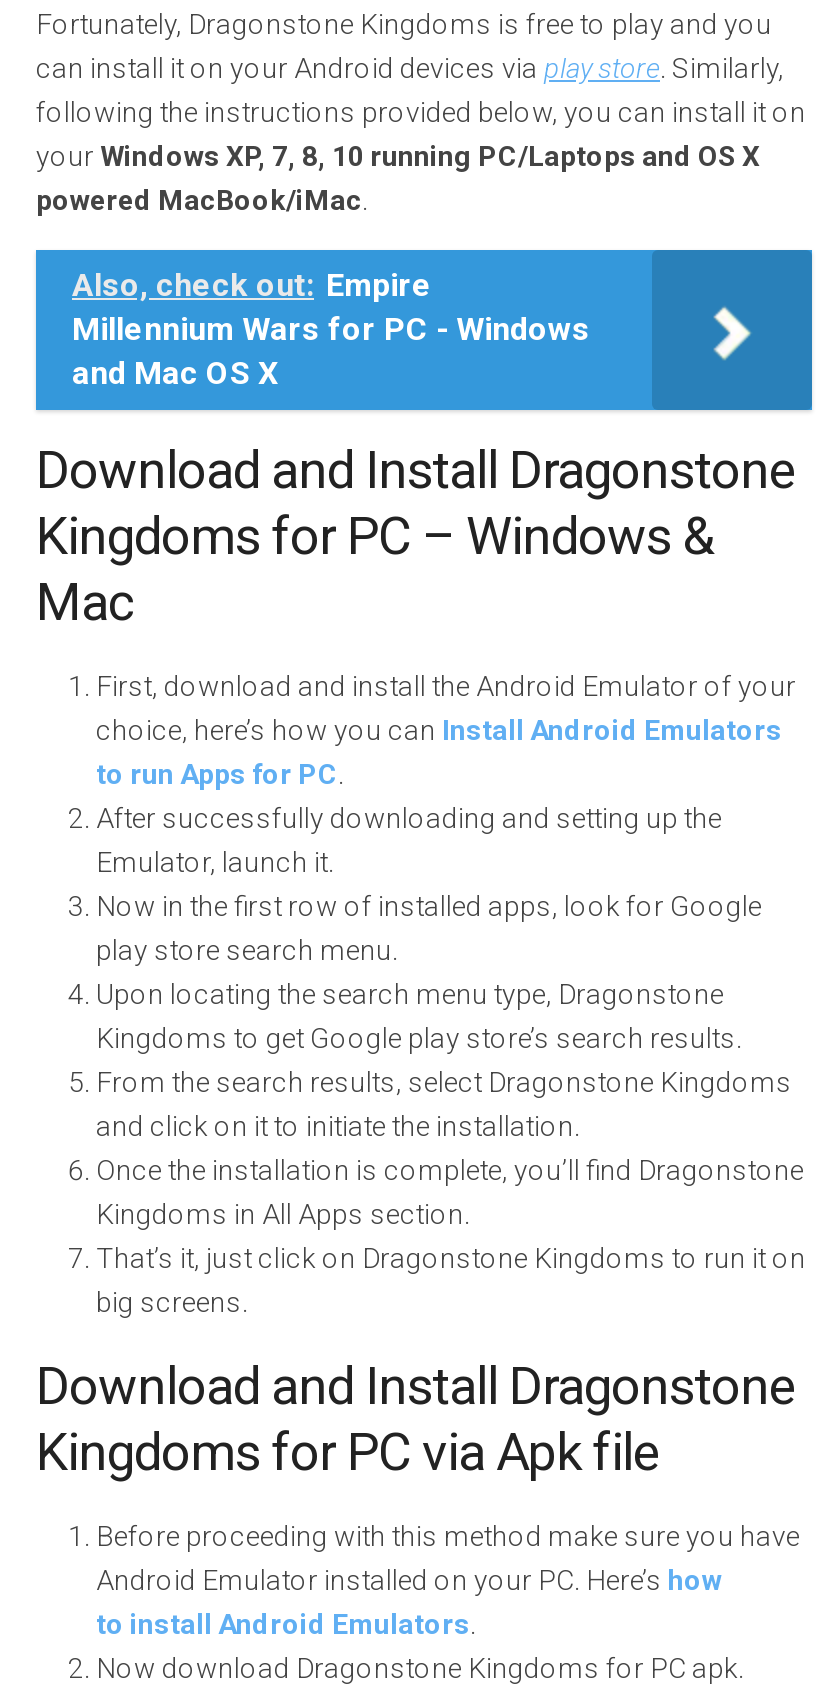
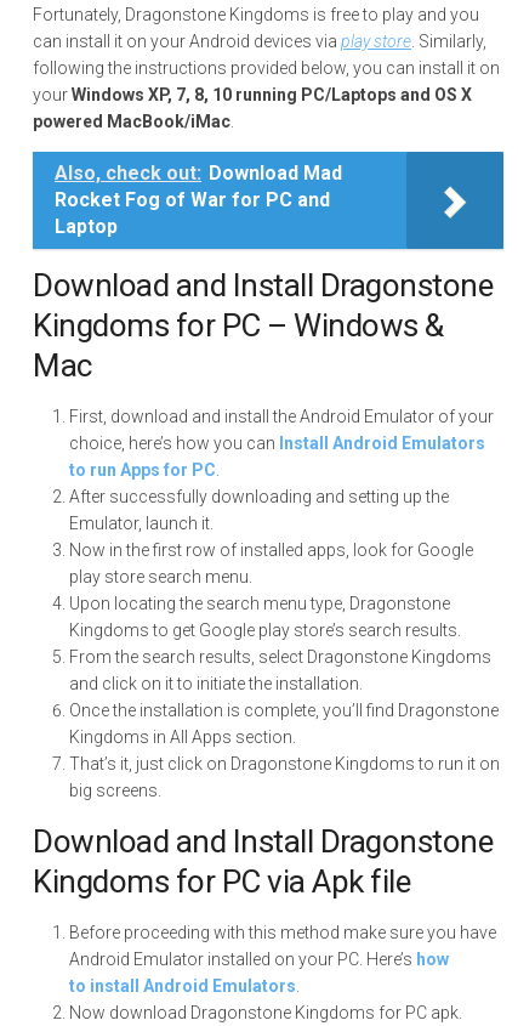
[72,266,590,392] Also, check out: Empire | Millennium Wars for PC - Windows | and Mac OS X -> [55,161,342,238] Also, check out: Download Mad | Rocket Fog of War for PC and | Laptop

